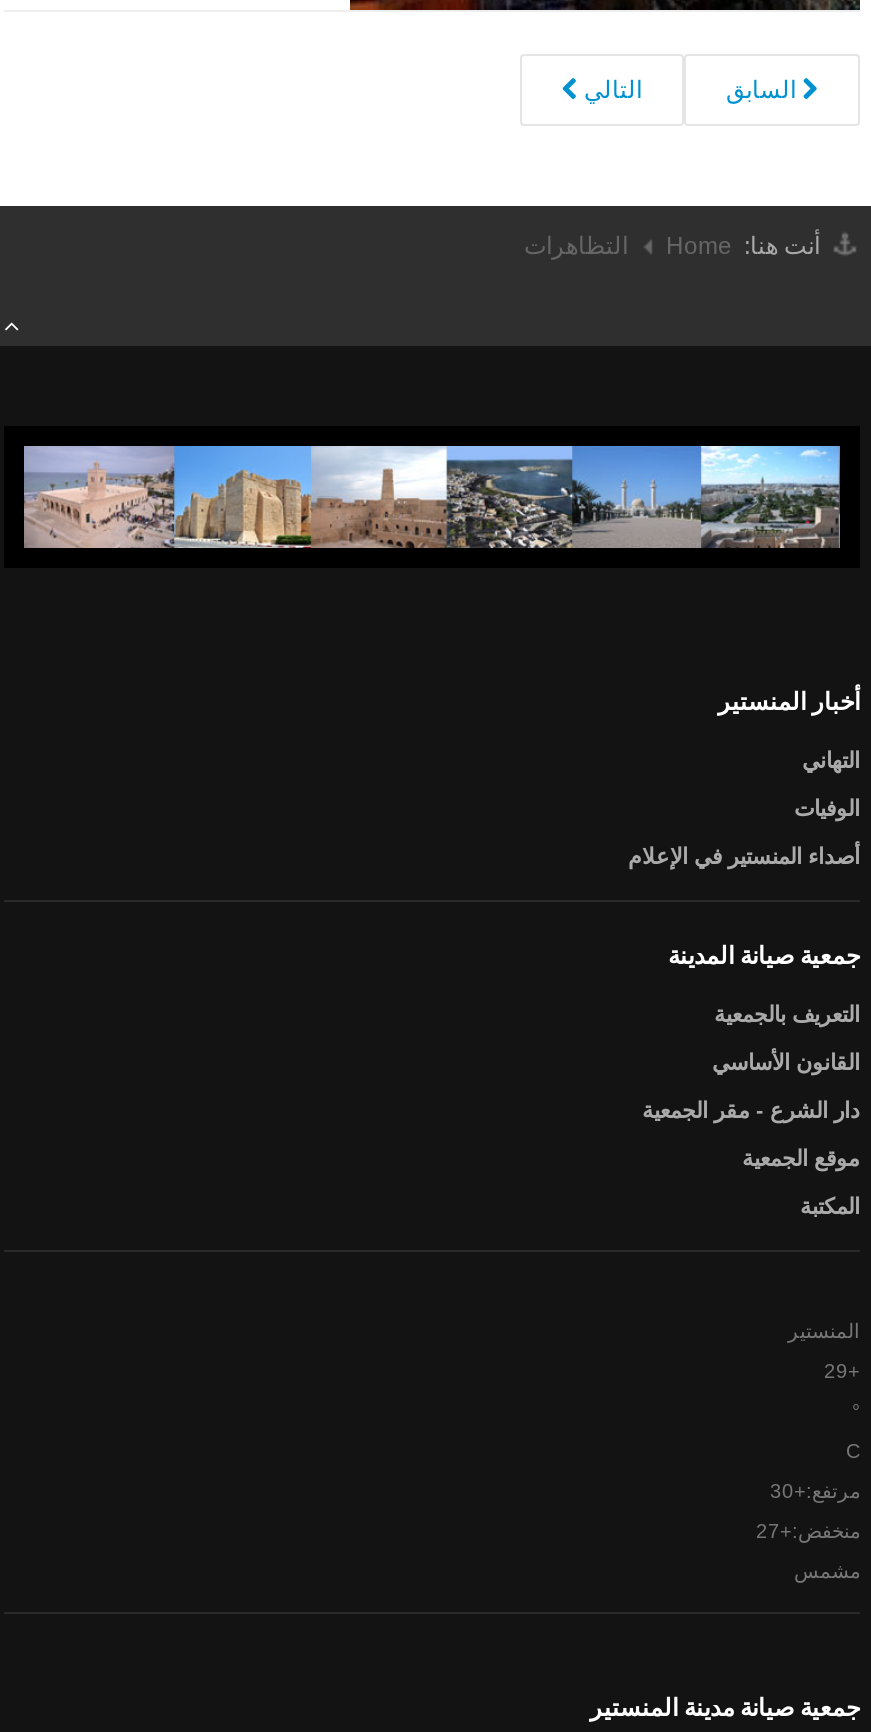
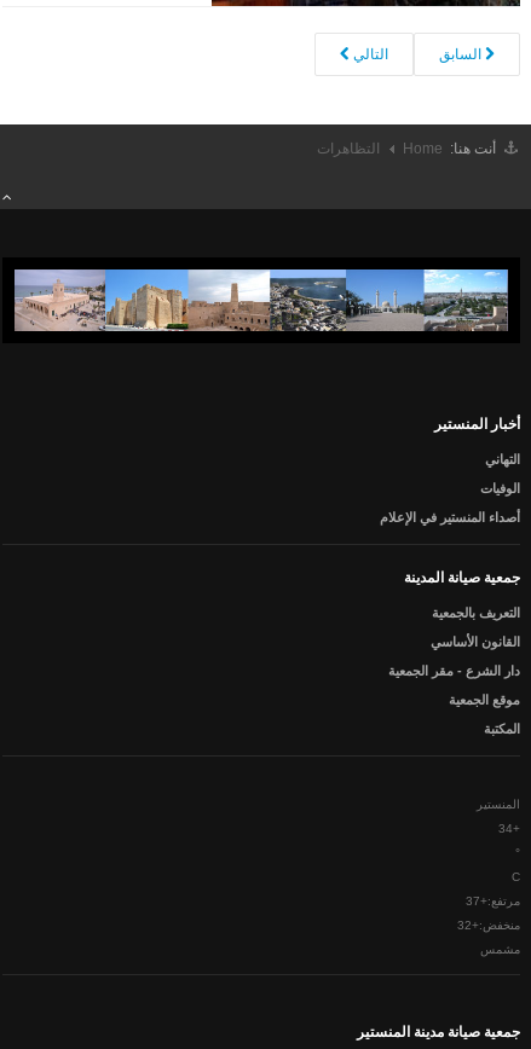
[824,1359,848,1381] 29 -> [498,821,513,835] 34
[770,1479,860,1501] مرتفع:+30 -> [466,894,520,907] مرتفع:+37
[756,1519,860,1541] منخفض:+27 -> [457,918,520,931] منخفض:+32

